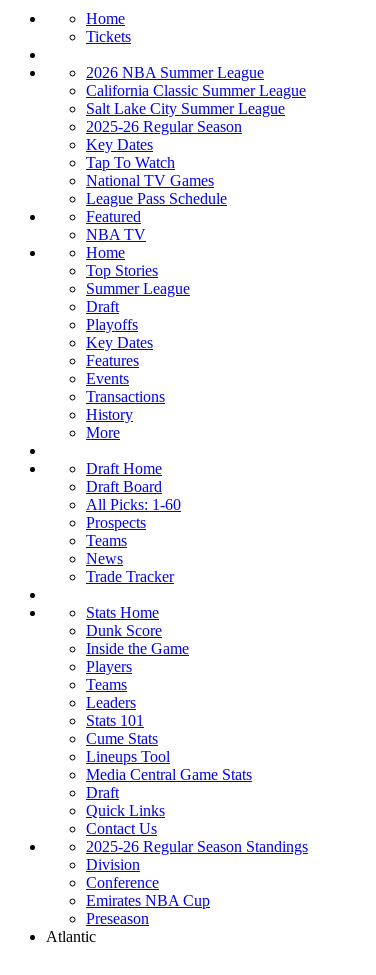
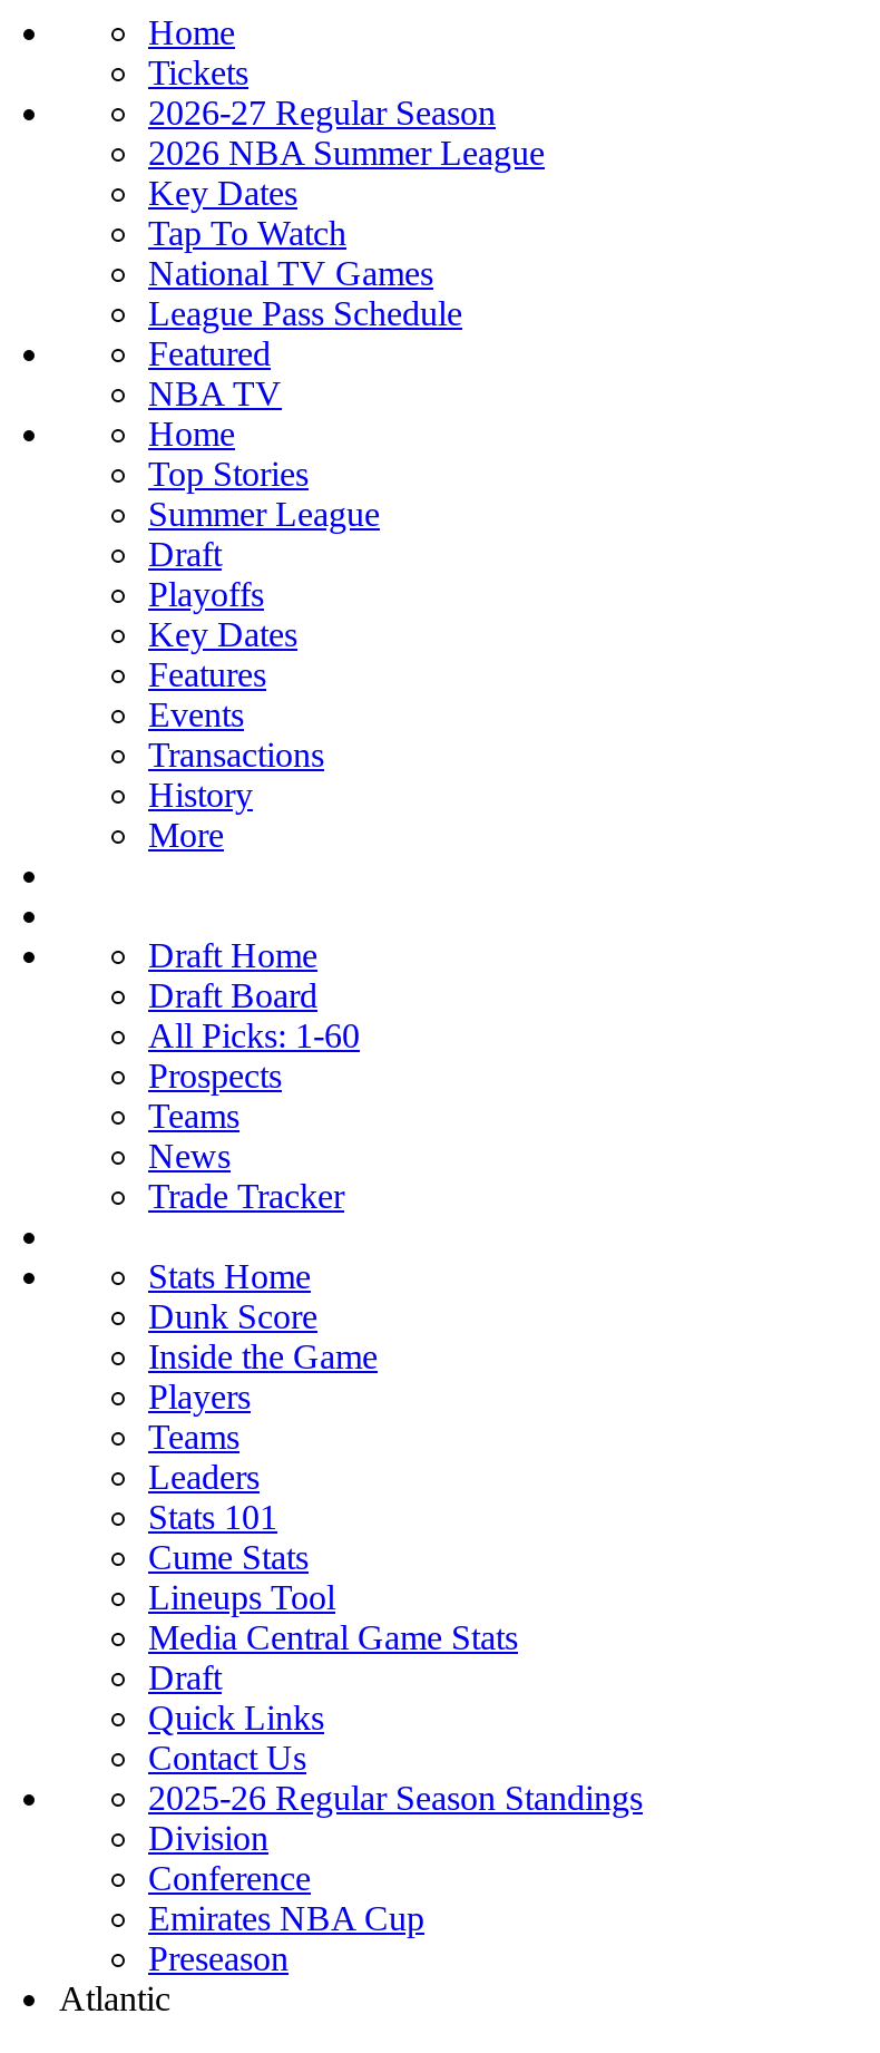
none -> [148,94,496,132] 2026-27 Regular Season
[86,82,306,135] California Classic Summer League | Salt Lake City Summer League | 2025-26 Regular Season -> none
moved [86,136,227,441] -> [148,174,462,854]: Key Dates | Tap To Watch | National TV Games | ... | History | More

